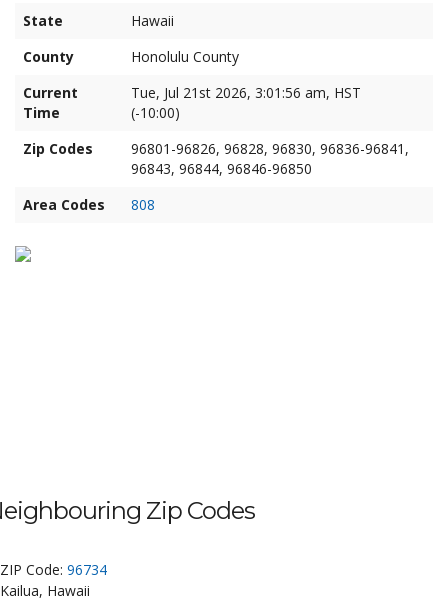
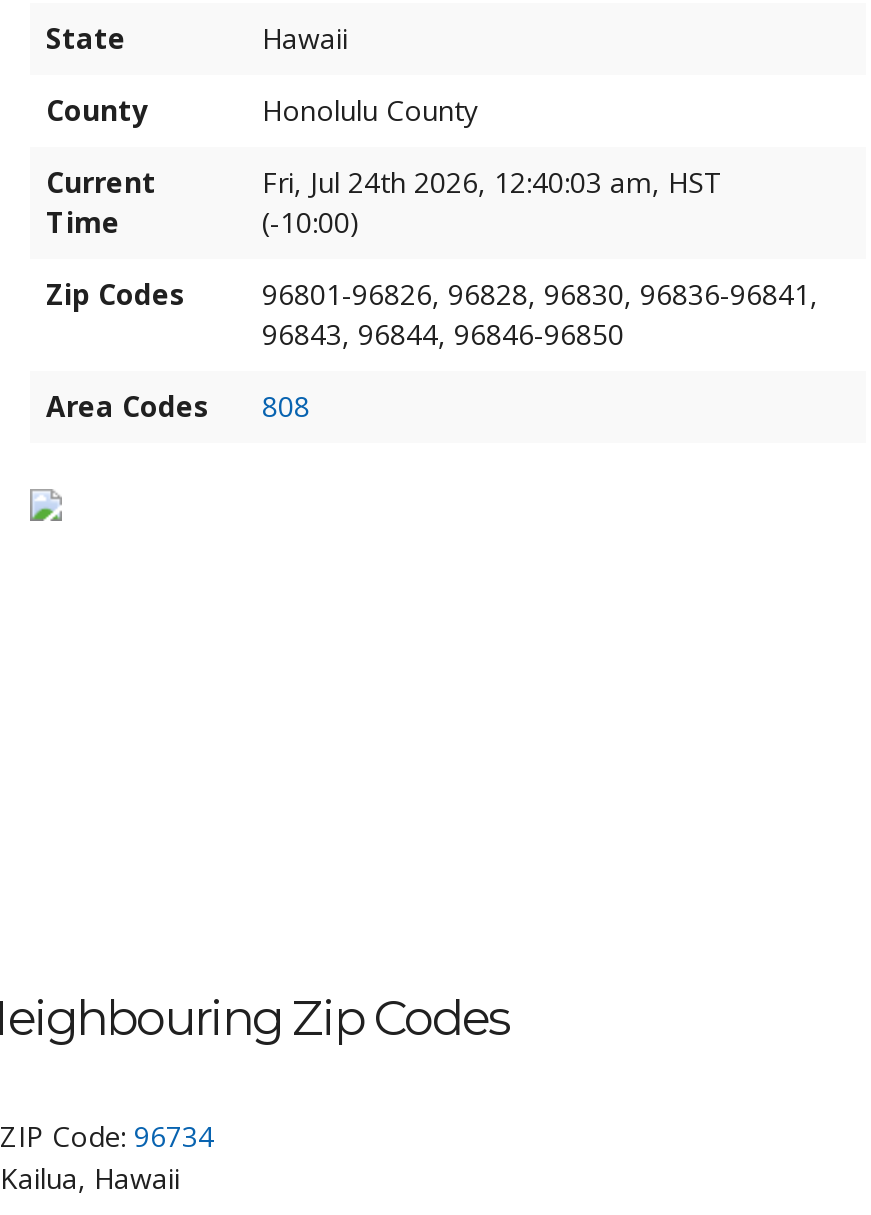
[131,83,361,102] Tue, Jul 21st 2026, 3:01:56 am, HST -> [262,163,722,201] Fri, Jul 24th 2026, 12:40:03 am, HST

